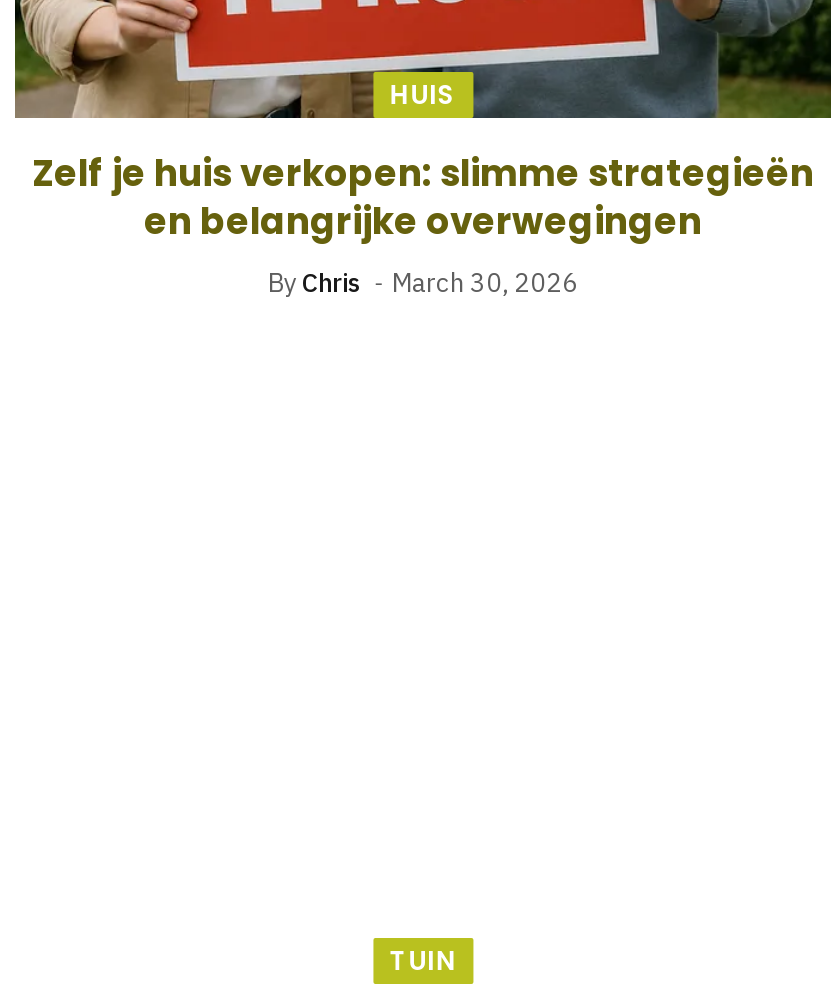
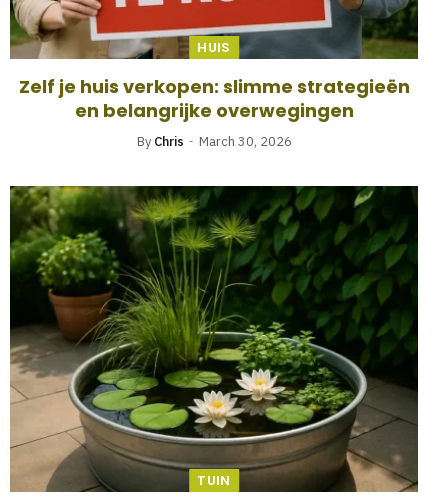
none -> [9,185,419,493] [image]

